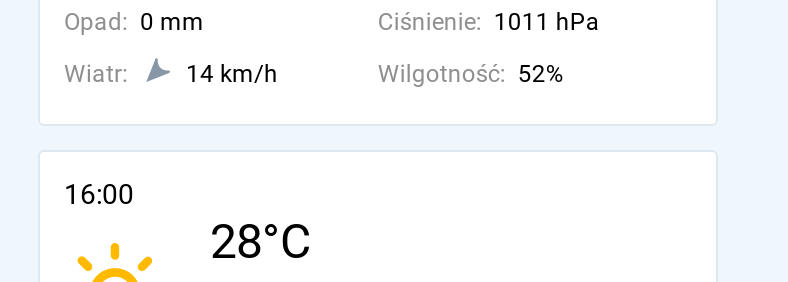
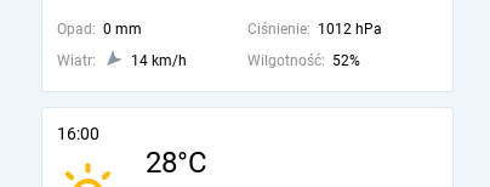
[378,8,600,36] Ciśnienie: 1011 hPa -> [247,21,382,38] Ciśnienie: 1012 hPa

